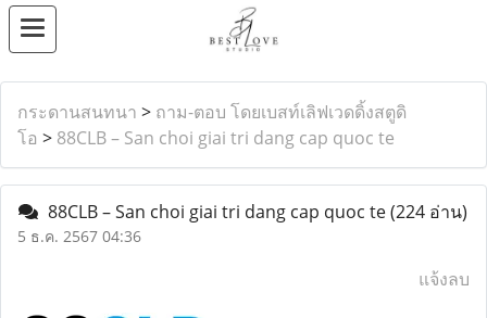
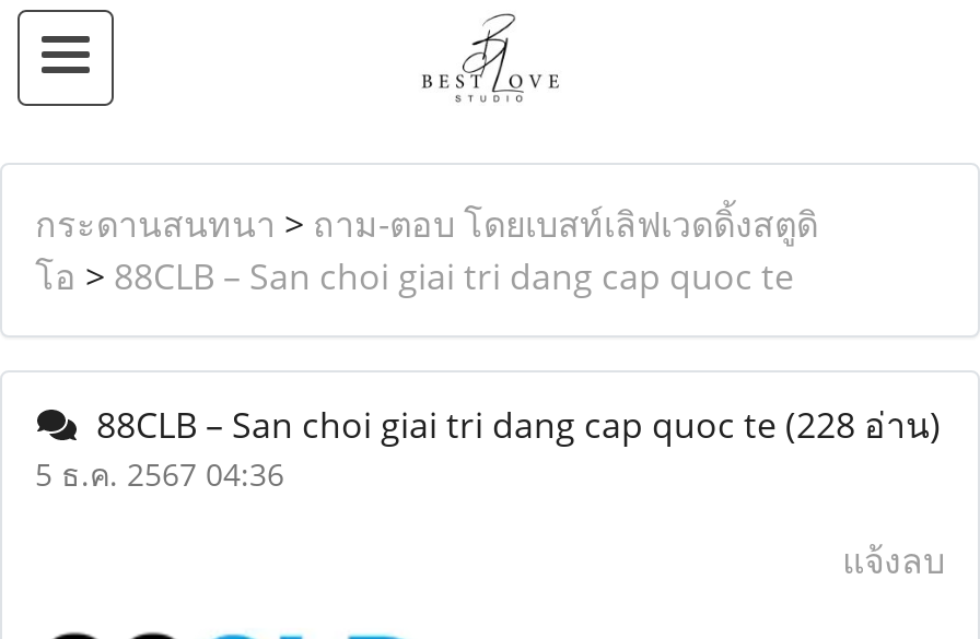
[39,200,467,224] 88CLB – San choi giai tri dang cap quoc te (224 อ่าน) -> [79,401,941,449] 88CLB – San choi giai tri dang cap quoc te (228 อ่าน)

